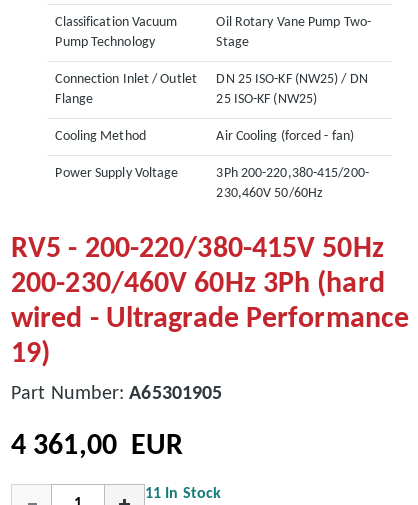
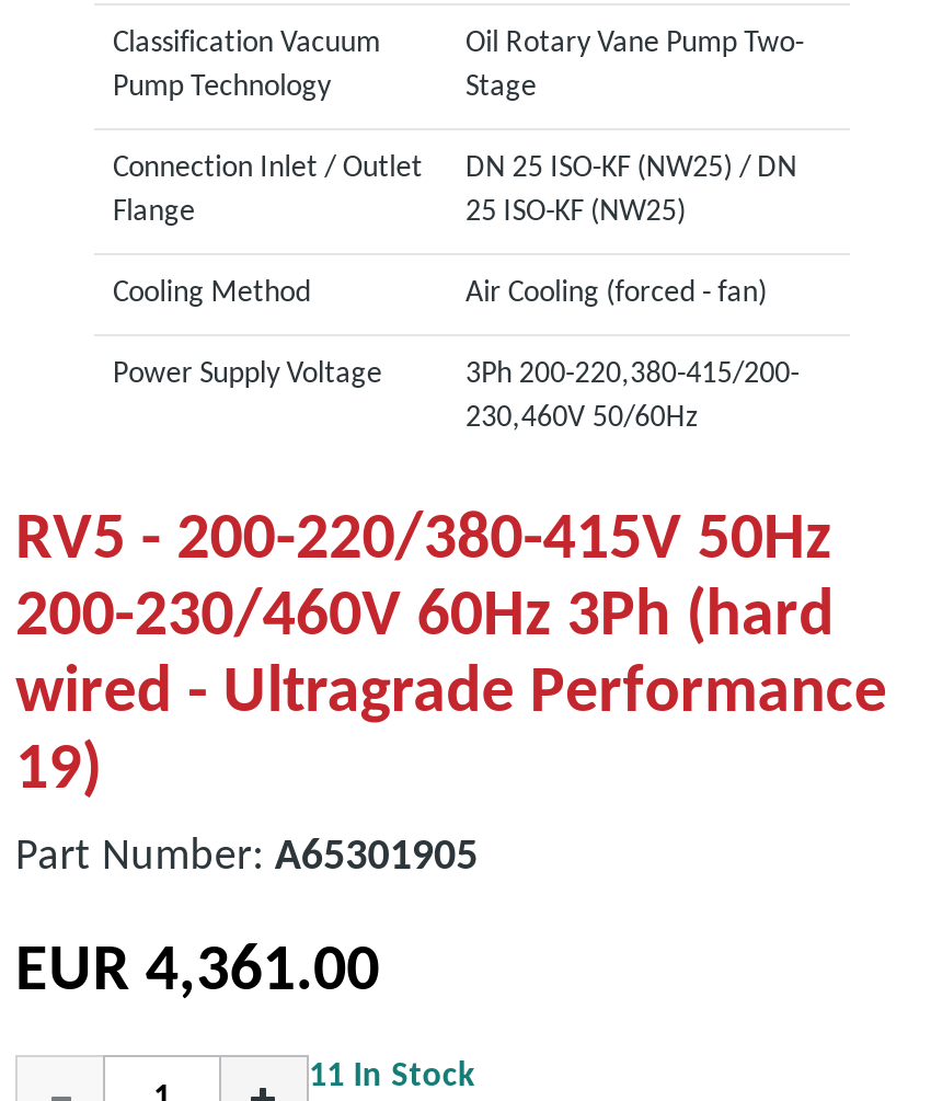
[11,431,183,462] 4 361,00 EUR -> [15,939,379,1007] EUR 4,361.00

